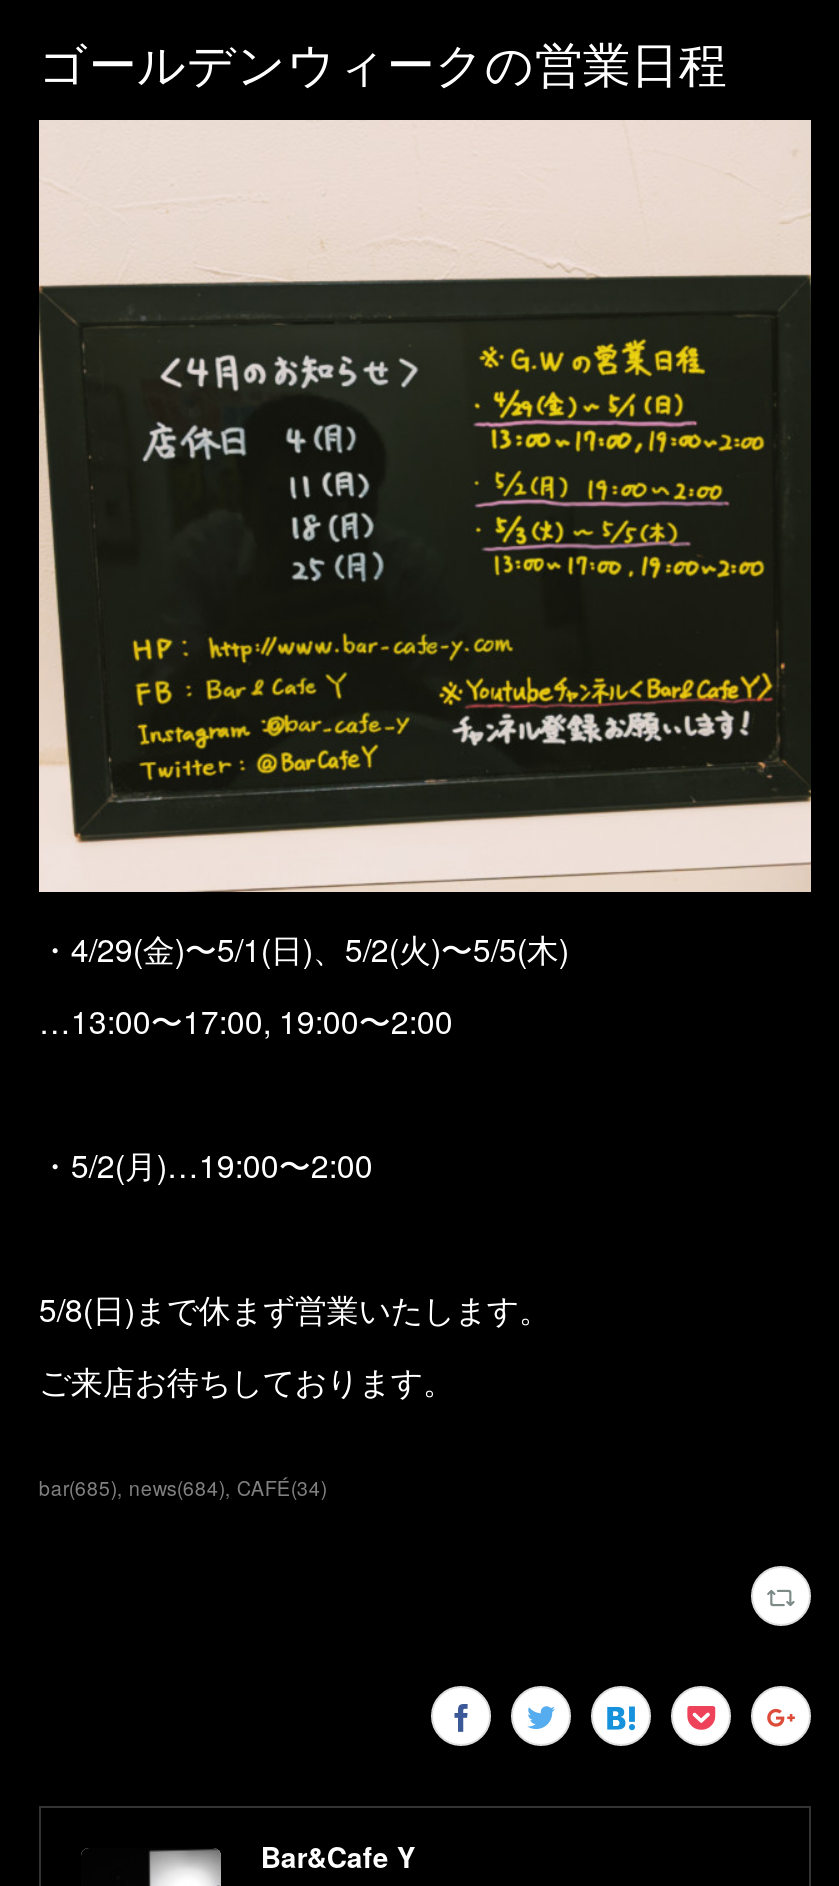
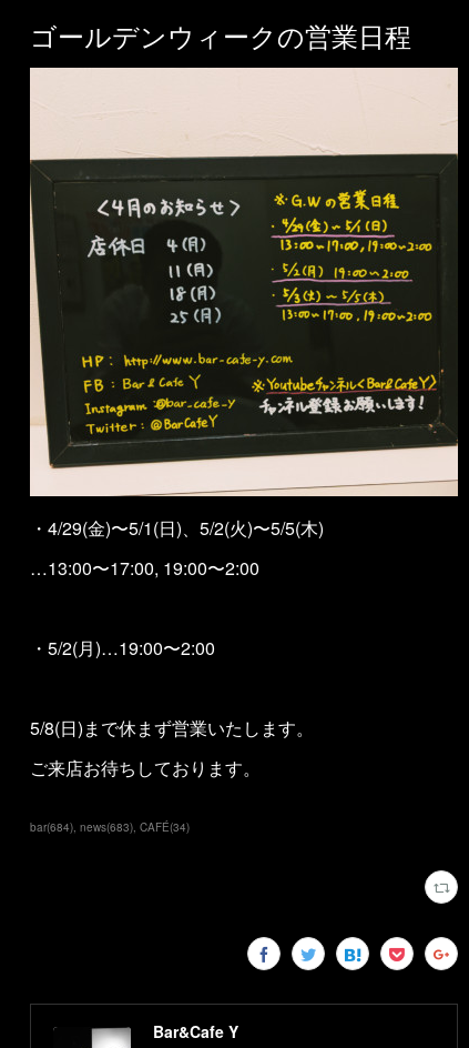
[39,1474,327,1502] bar(685) news(684) CAFÉ(34) -> [30,820,189,835] bar(684) news(683) CAFÉ(34)

